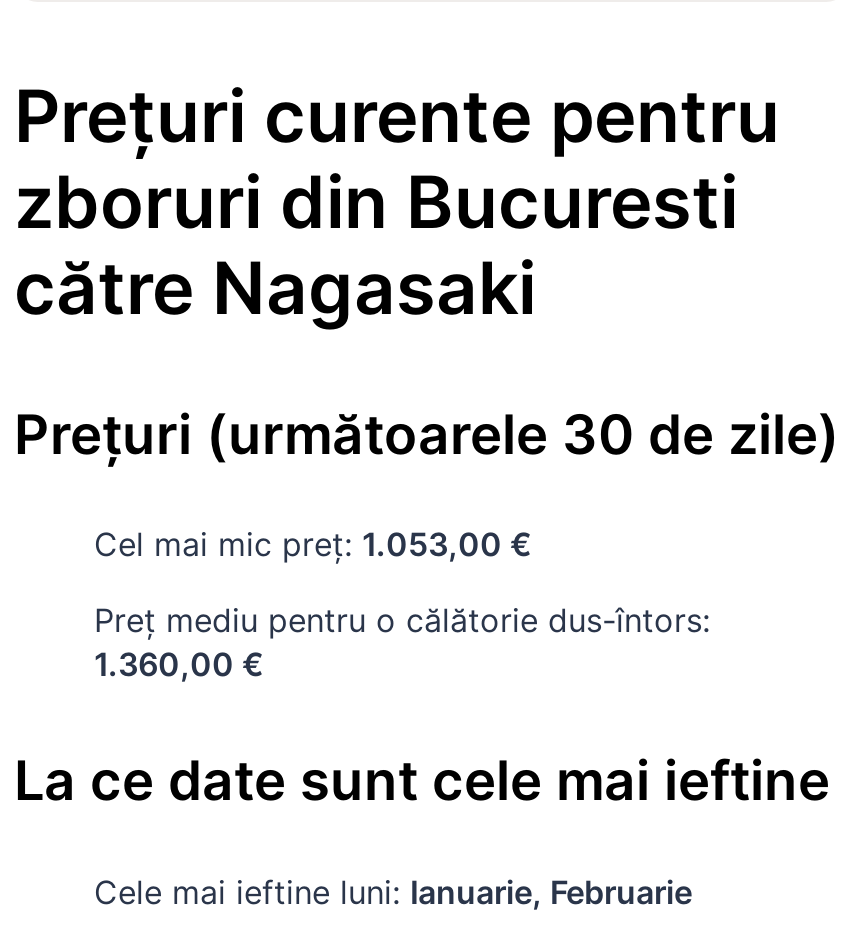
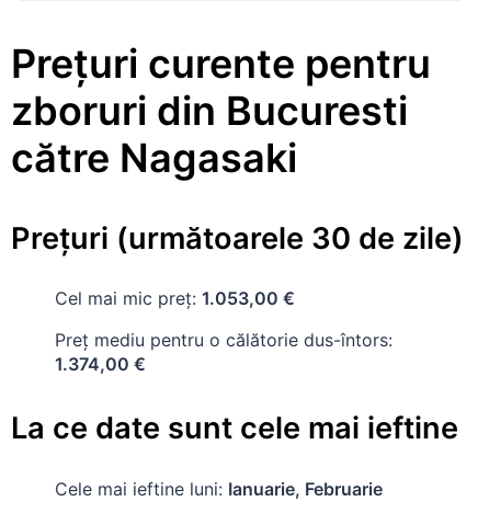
[94,645,264,685] 1.360,00 € -> [55,354,146,375] 1.374,00 €

